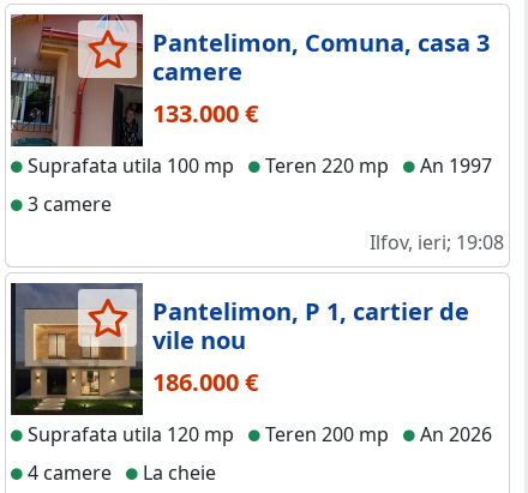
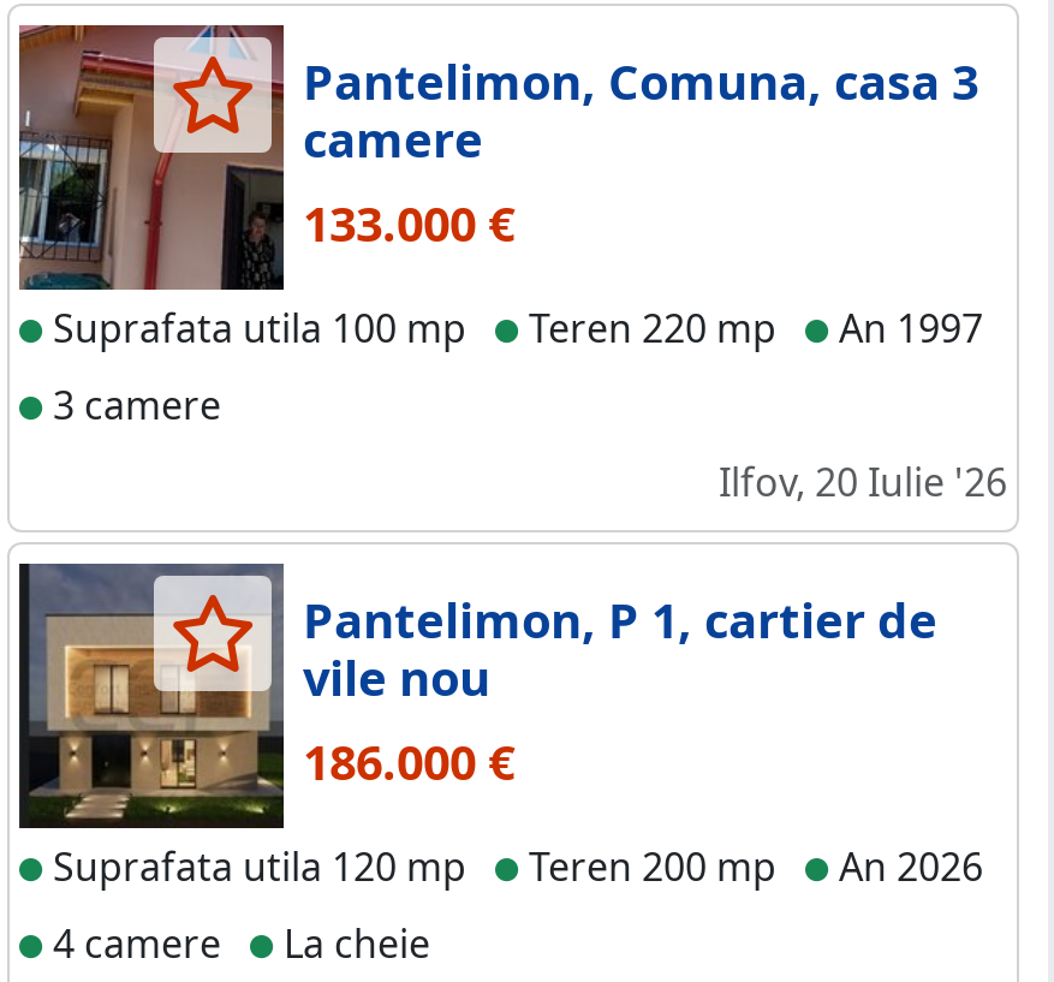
[370,229,504,256] Ilfov, ieri; 19:08 -> [719,456,1007,509] Ilfov, 20 Iulie '26

